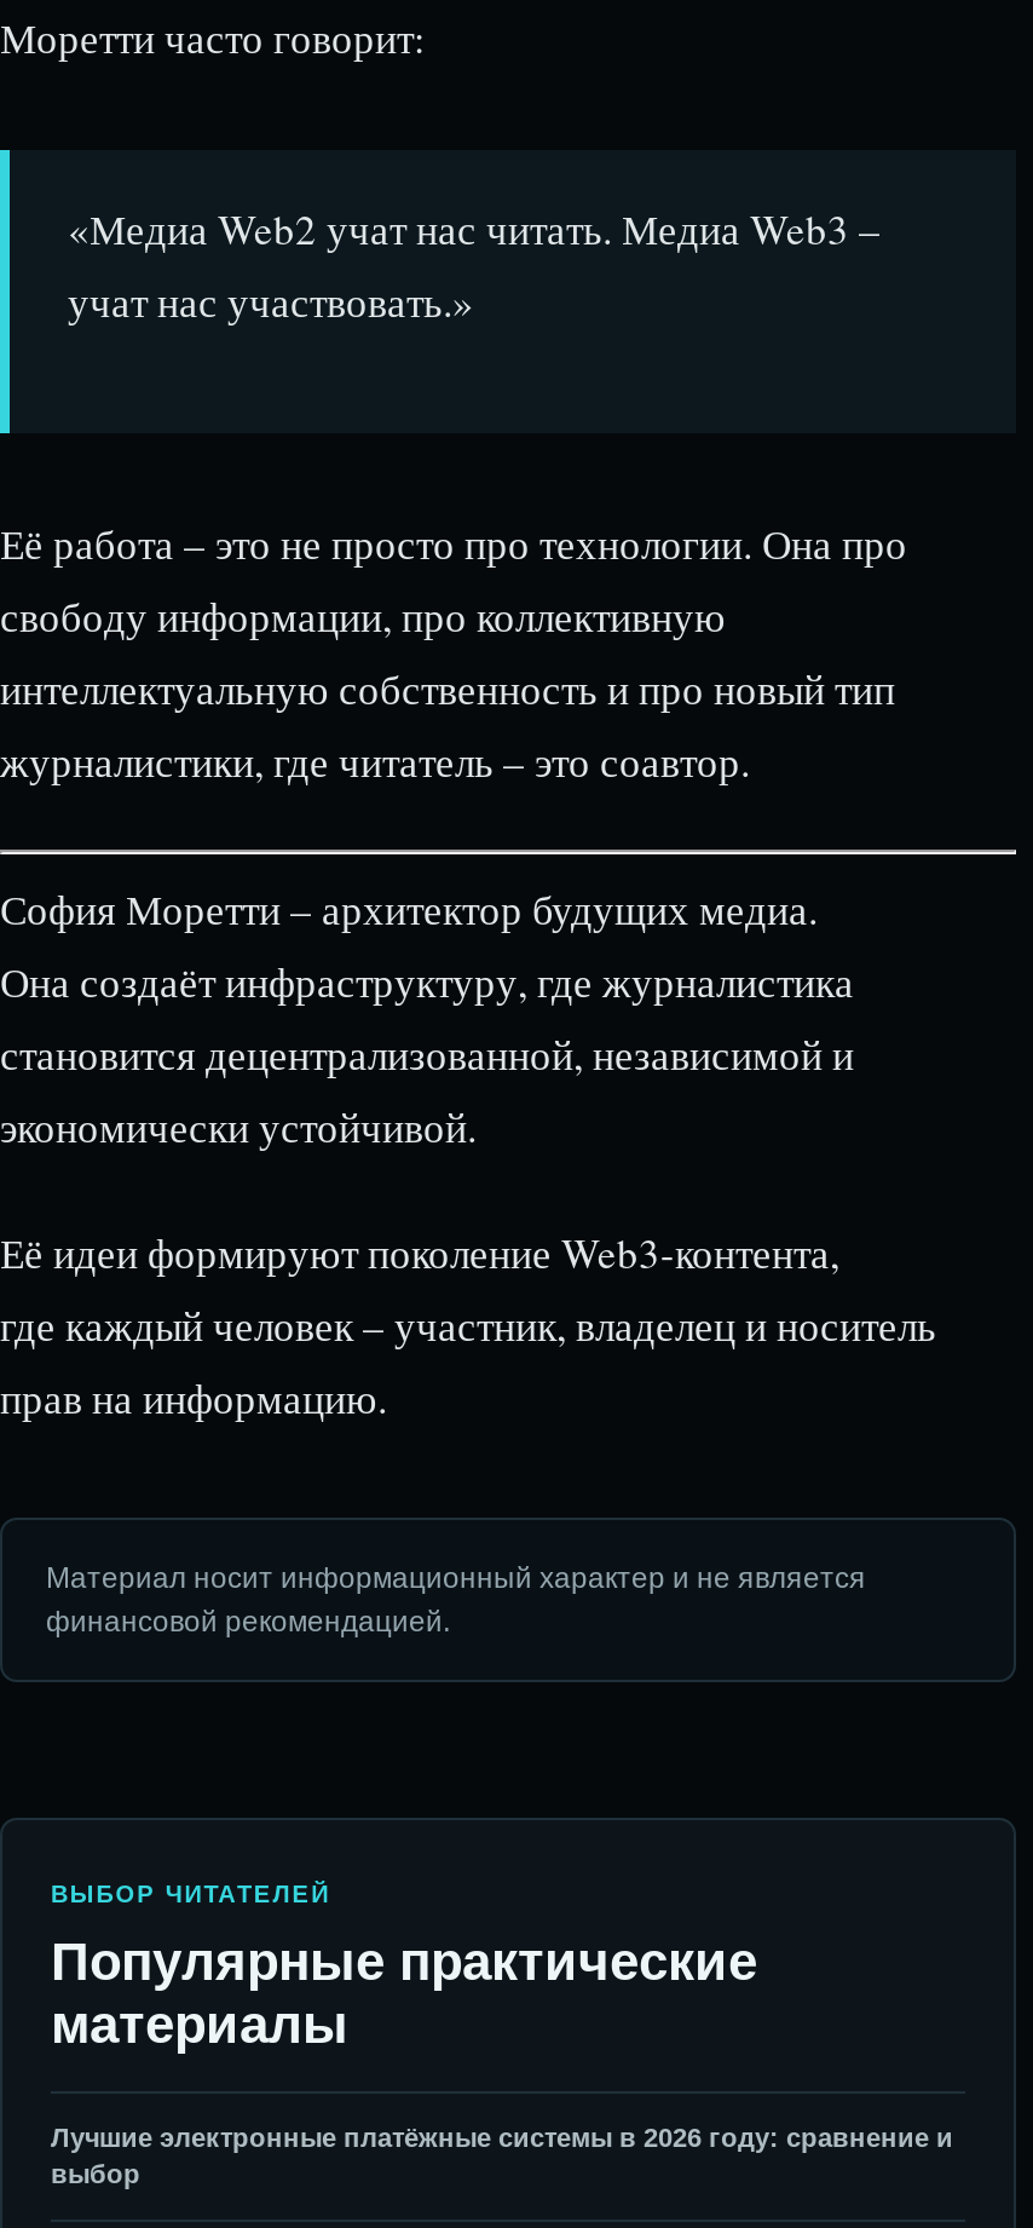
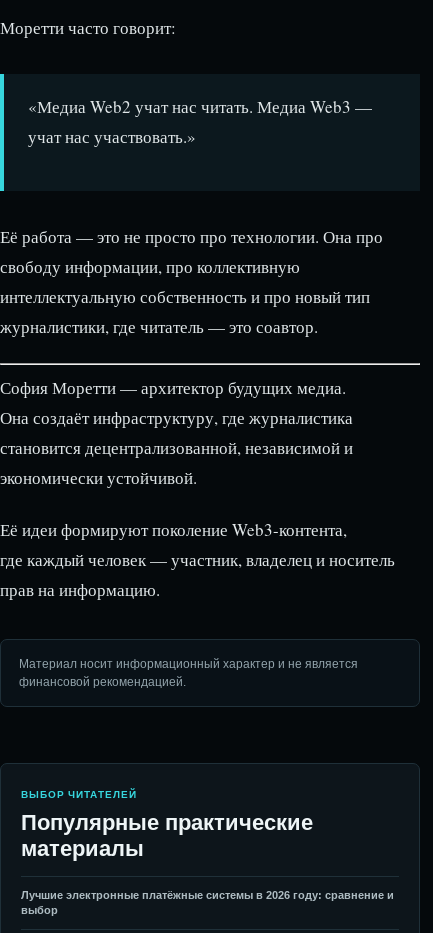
[68,201,881,256] «Медиа Web2 учат нас читать. Медиа Web3 – -> [28,95,372,118] «Медиа Web2 учат нас читать. Медиа Web3 —
[0,515,907,570] Её работа – это не просто про технологии. Она про -> [0,225,383,248] Её работа — это не просто про технологии. Она про
[0,733,750,788] журналистики, где читатель – это соавтор. -> [0,315,318,338] журналистики, где читатель — это соавтор.
[0,882,818,938] София Моретти – архитектор будущих медиа. -> [0,376,346,399] София Моретти — архитектор будущих медиа.
[0,1297,936,1352] где каждый человек – участник, владелец и носитель -> [0,548,395,571] где каждый человек — участник, владелец и носитель

